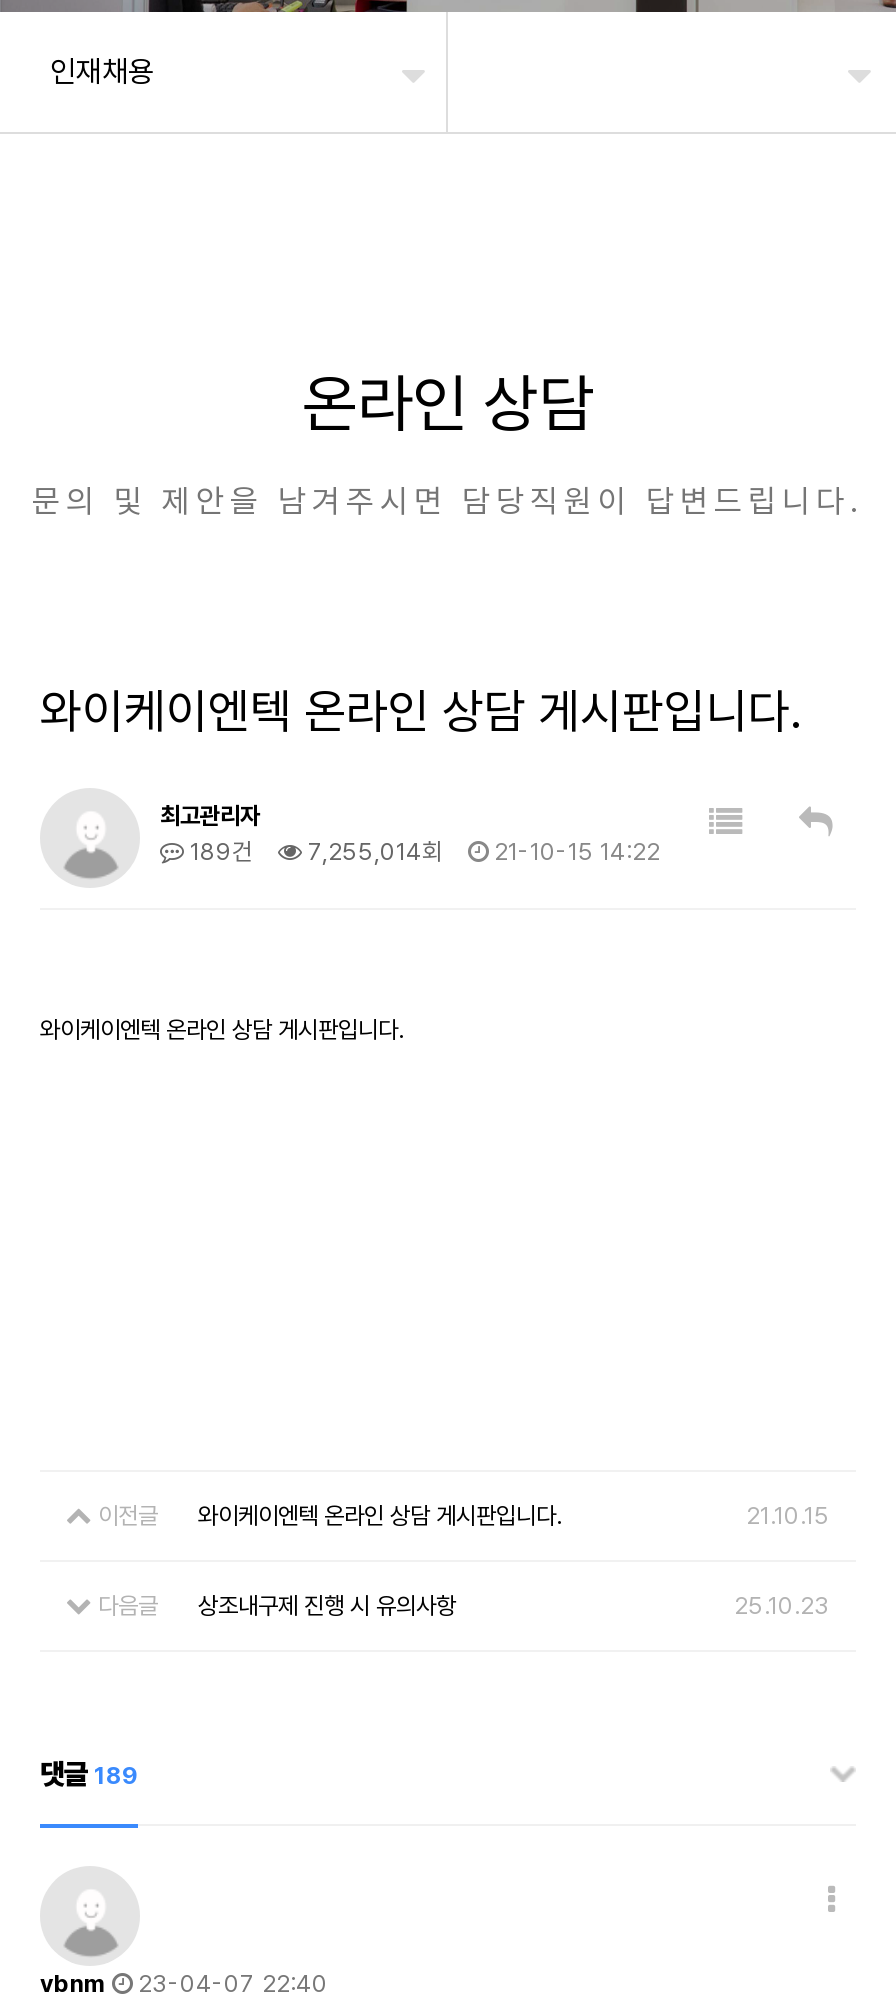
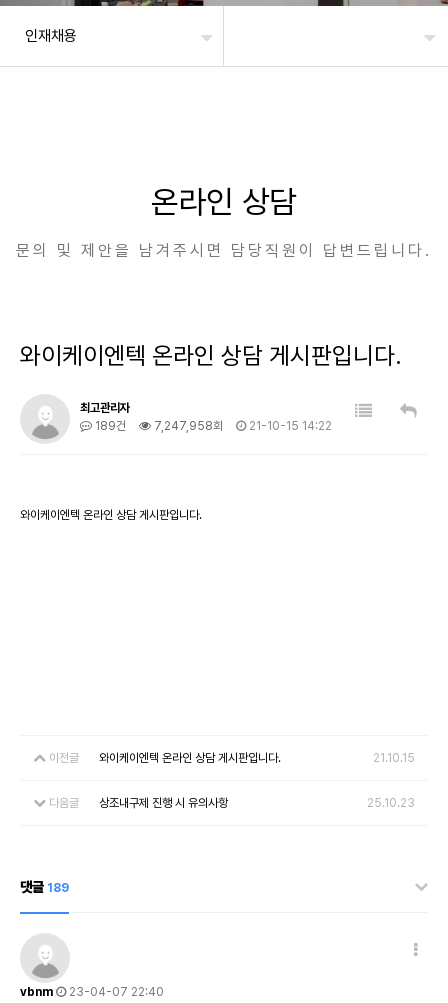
[184,838,660,866] 189건 7,255,014회 21-10-15 14:22 -> [92,419,332,433] 189건 7,247,958회 21-10-15 14:22

